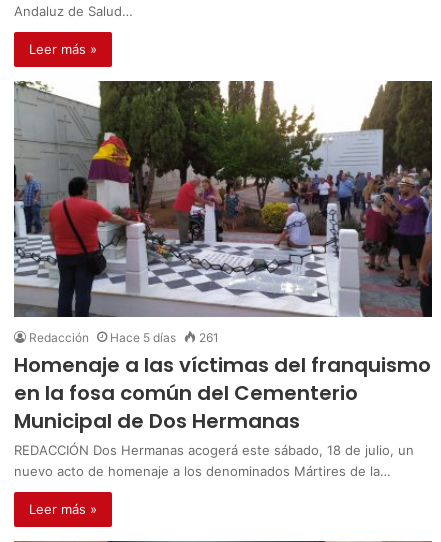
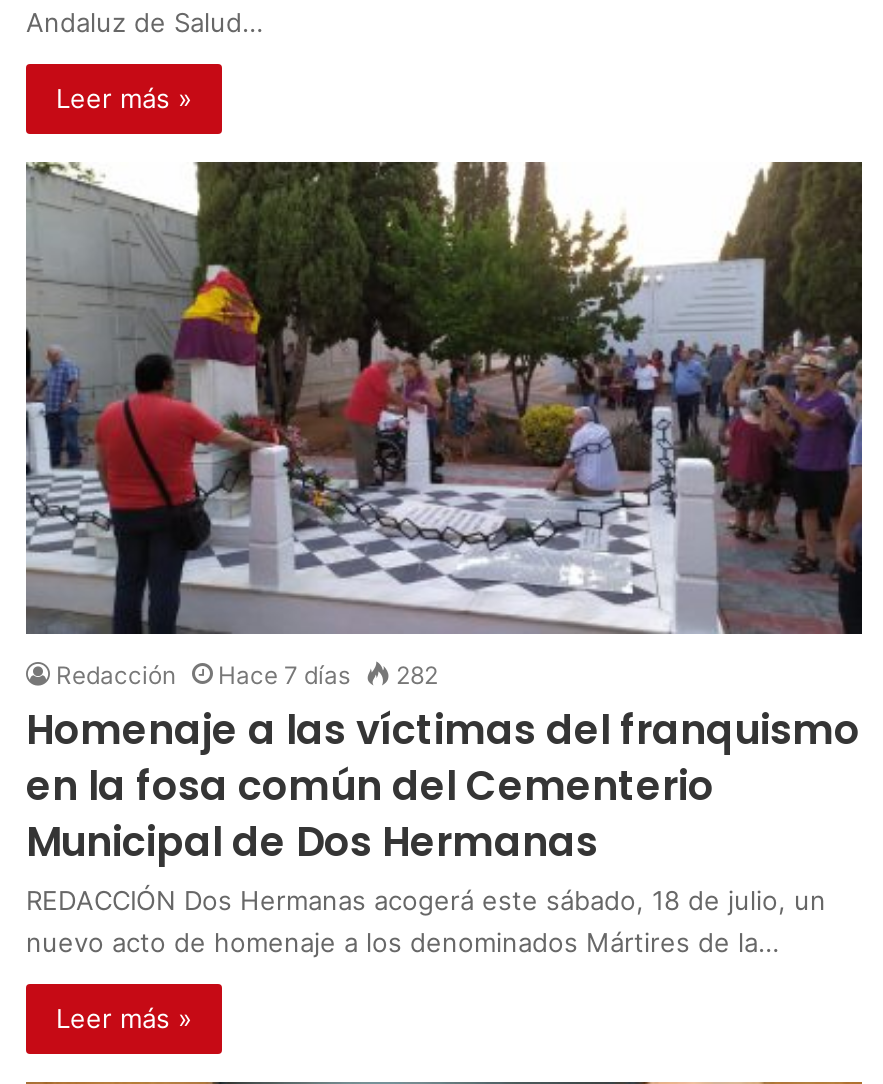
[110,330,176,345] Hace 5 días -> [218,660,350,690] Hace 7 días
[196,330,219,345] 261 -> [390,660,438,690] 282

